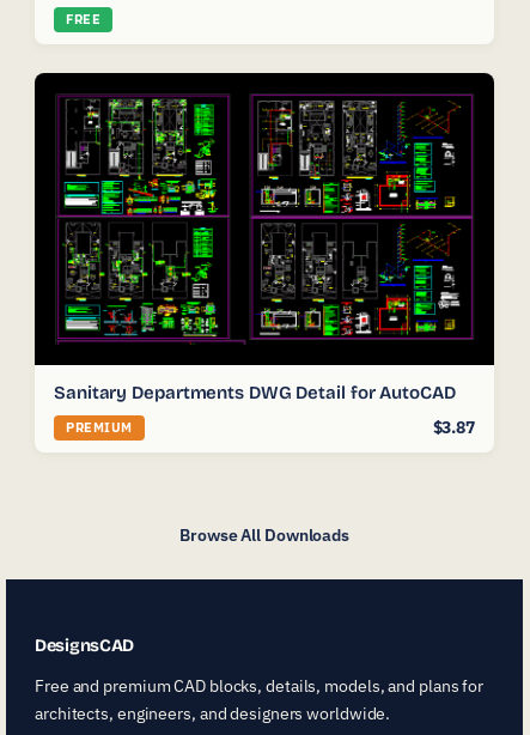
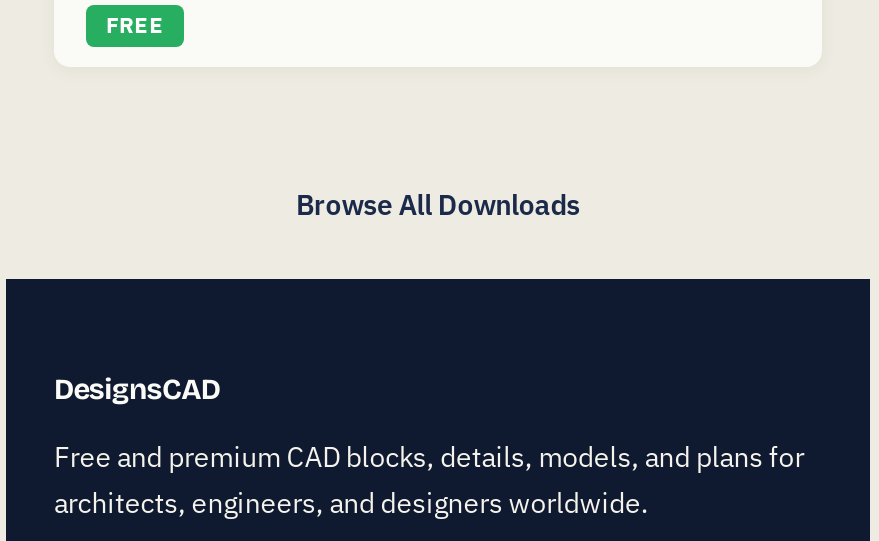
[33,72,495,439] [image] | Sanitary Departments DWG Detail for AutoCAD | PREMIUM | $3.87 -> none

